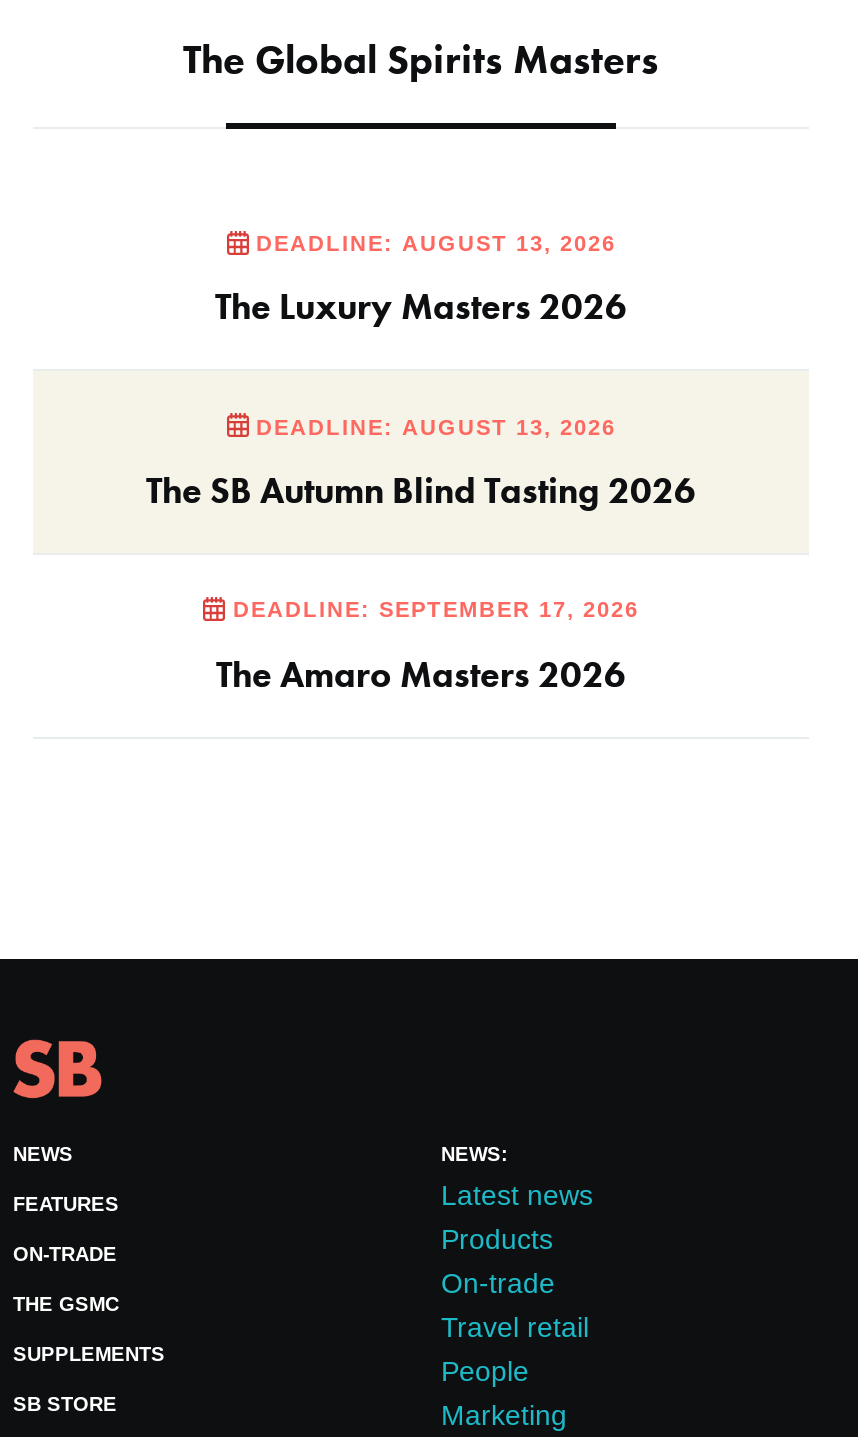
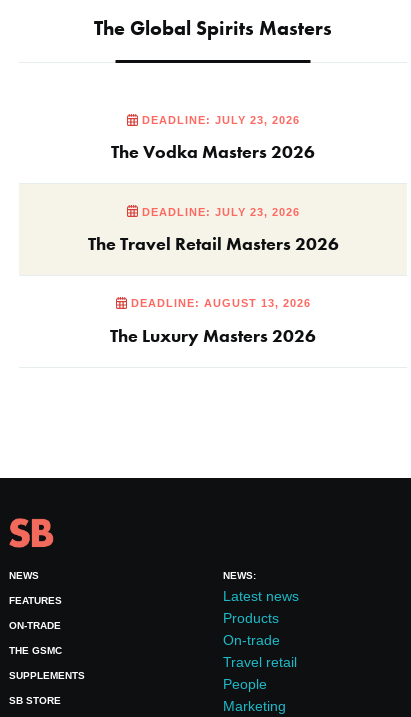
none -> [87,114,338,255] DEADLINE: JULY 23, 2026 | The Vodka Masters 2026 | DEADLINE: JULY 23, 2026 | The Travel Retail Masters 2026
moved [215,231,627,329] -> [110,297,316,346]: DEADLINE: AUGUST 13, 2026 | The Luxury Masters 2026
[146,415,696,696] DEADLINE: AUGUST 13, 2026 | The SB Autumn Blind Tasting 2026 | DEADLINE: SEPTEMBER 17, 2026 | The Amaro Masters 2026 -> none

